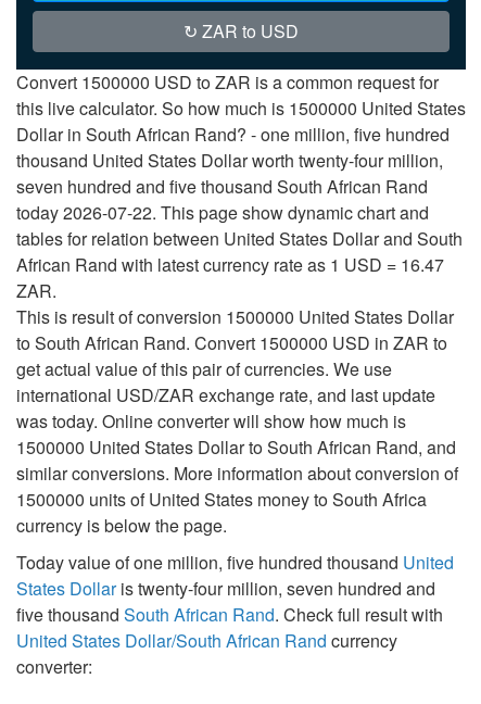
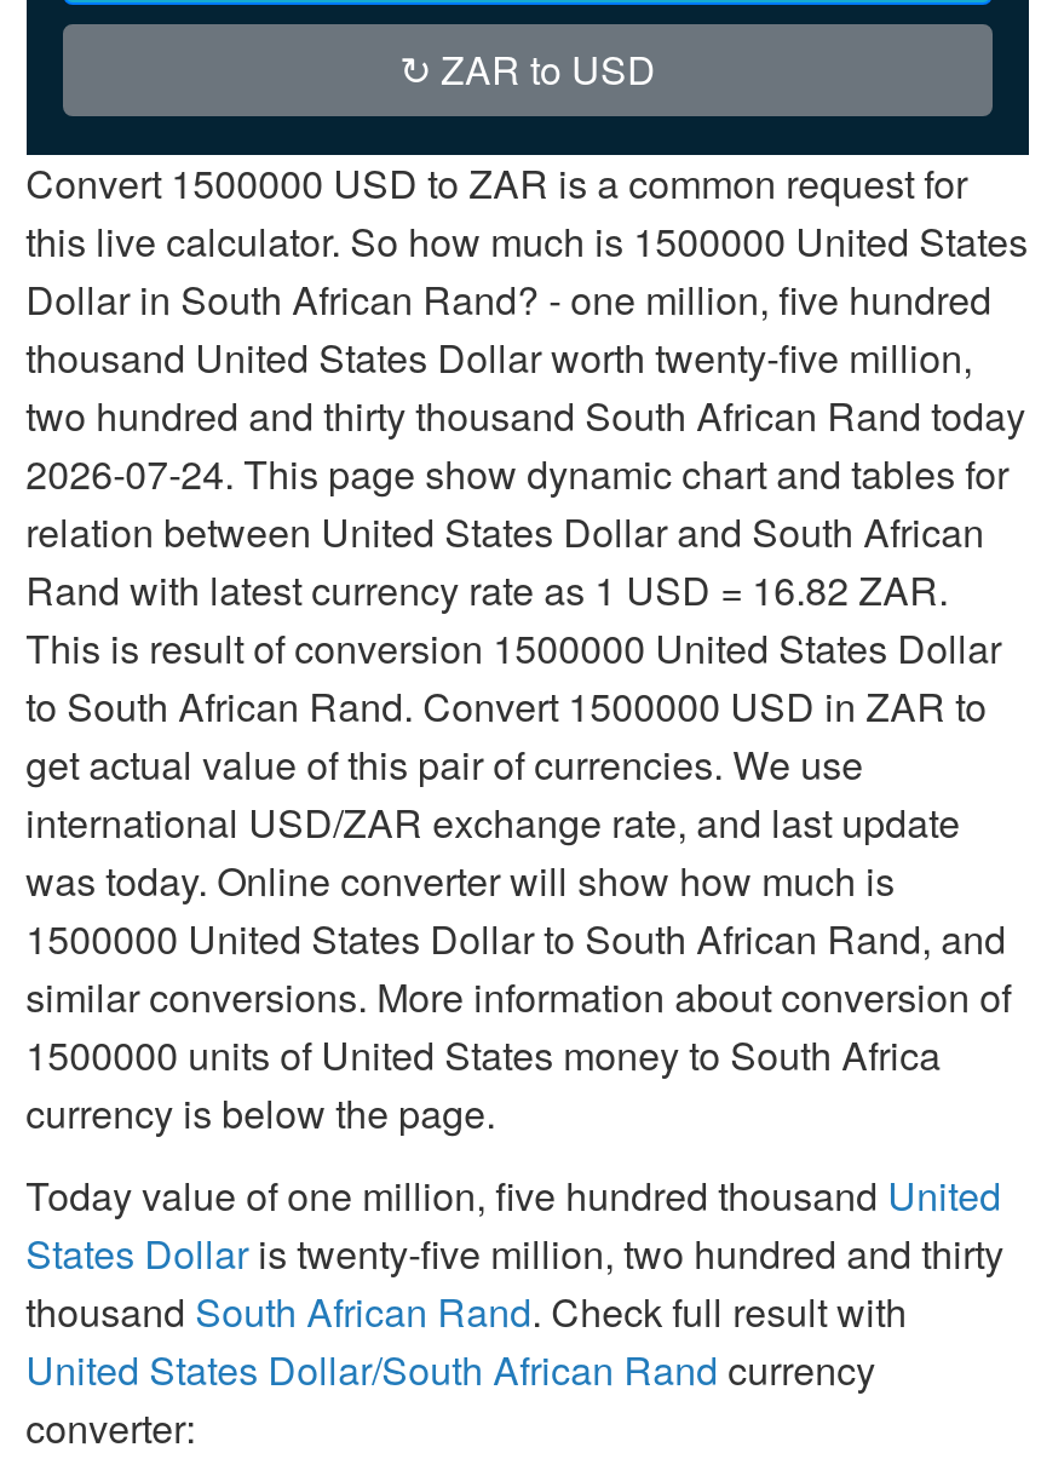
[16,148,462,303] thousand United States Dollar worth twenty-four million, | seven hundred and five thousand South African Rand | today 2026-07-22. This page show dynamic chart and | tables for relation between United States Dollar and South | African Rand with latest currency rate as 1 USD = 16.47 | ZAR. -> [26,330,1026,618] thousand United States Dollar worth twenty-five million, | two hundred and thirty thousand South African Rand today | 2026-07-24. This page show dynamic chart and tables for | relation between United States Dollar and South African | Rand with latest currency rate as 1 USD = 16.82 ZAR.
[16,576,443,627] States Dollar is twenty-four million, seven hundred and | five thousand South African Rand. Check full result with -> [26,1226,1004,1340] States Dollar is twenty-five million, two hundred and thirty | thousand South African Rand. Check full result with

